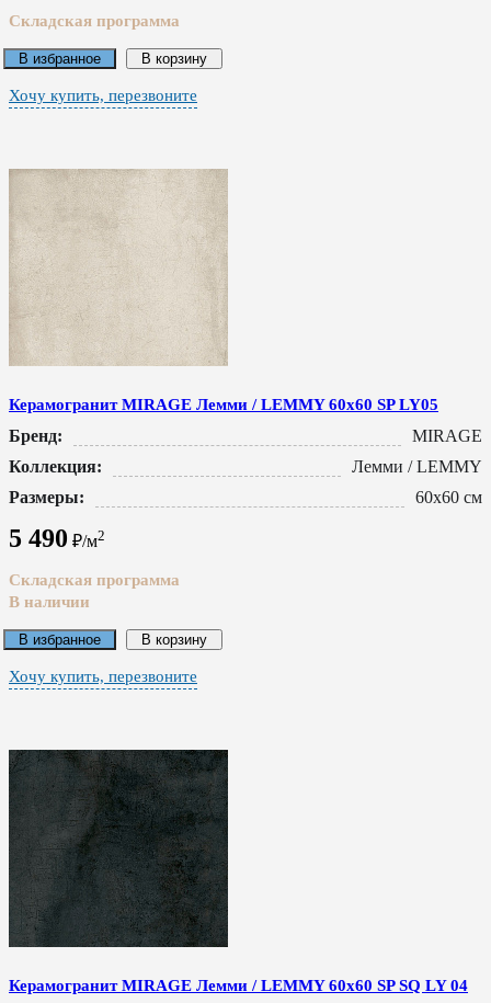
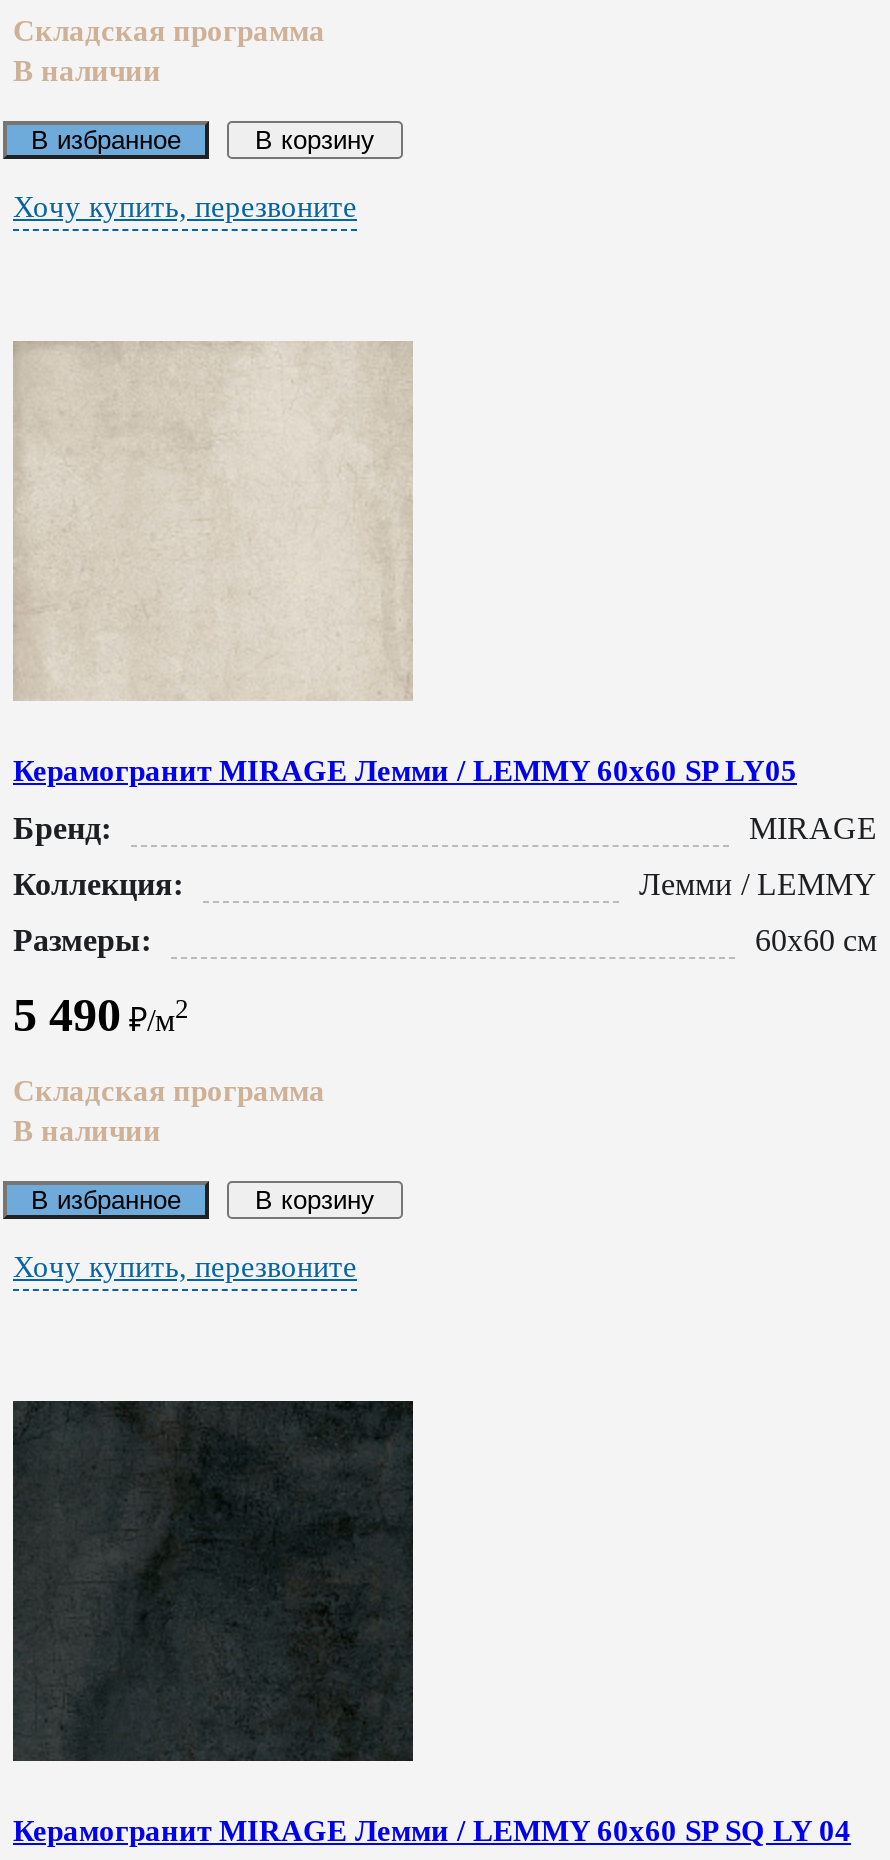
none -> [13,55,161,87] В наличии

